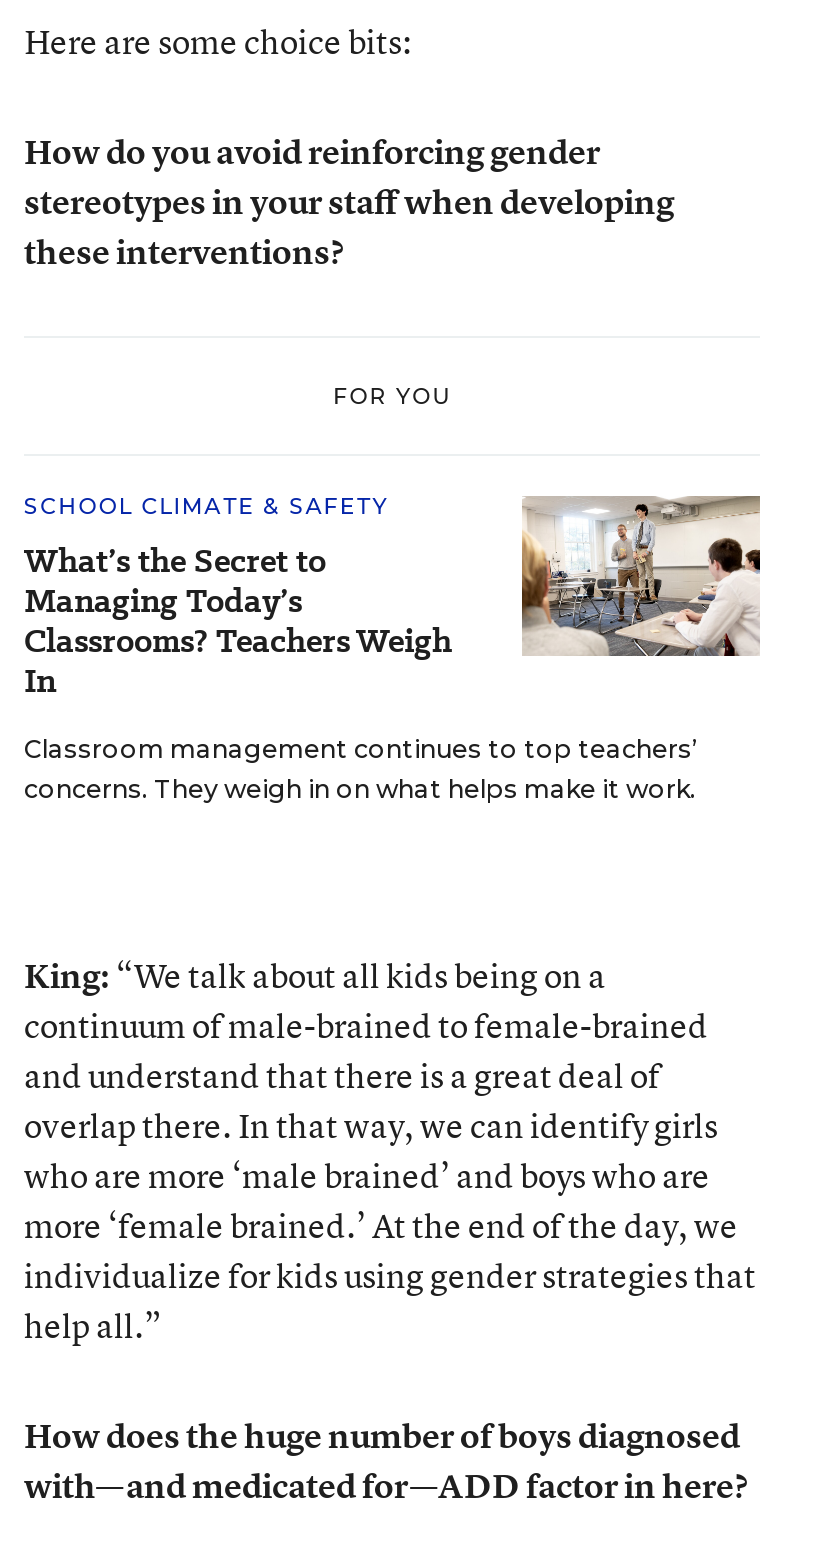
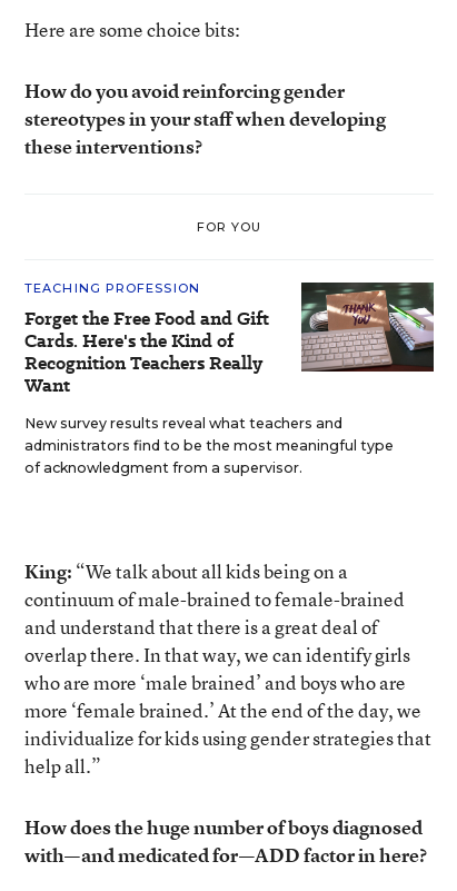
[24,492,762,704] [image] | SCHOOL CLIMATE & SAFETY | What’s the Secret to | Managing Today’s | Classrooms? Teachers Weigh | In -> [24,280,435,398] [image] | TEACHING PROFESSION | Forget the Free Food and Gift | Cards. Here's the Kind of | Recognition Teachers Really | Want
[24,734,698,804] Classroom management continues to top teachers’ | concerns. They weigh in on what helps make it work. -> [24,415,394,476] New survey results reveal what teachers and | administrators find to be the most meaningful type | of acknowledgment from a supervisor.

